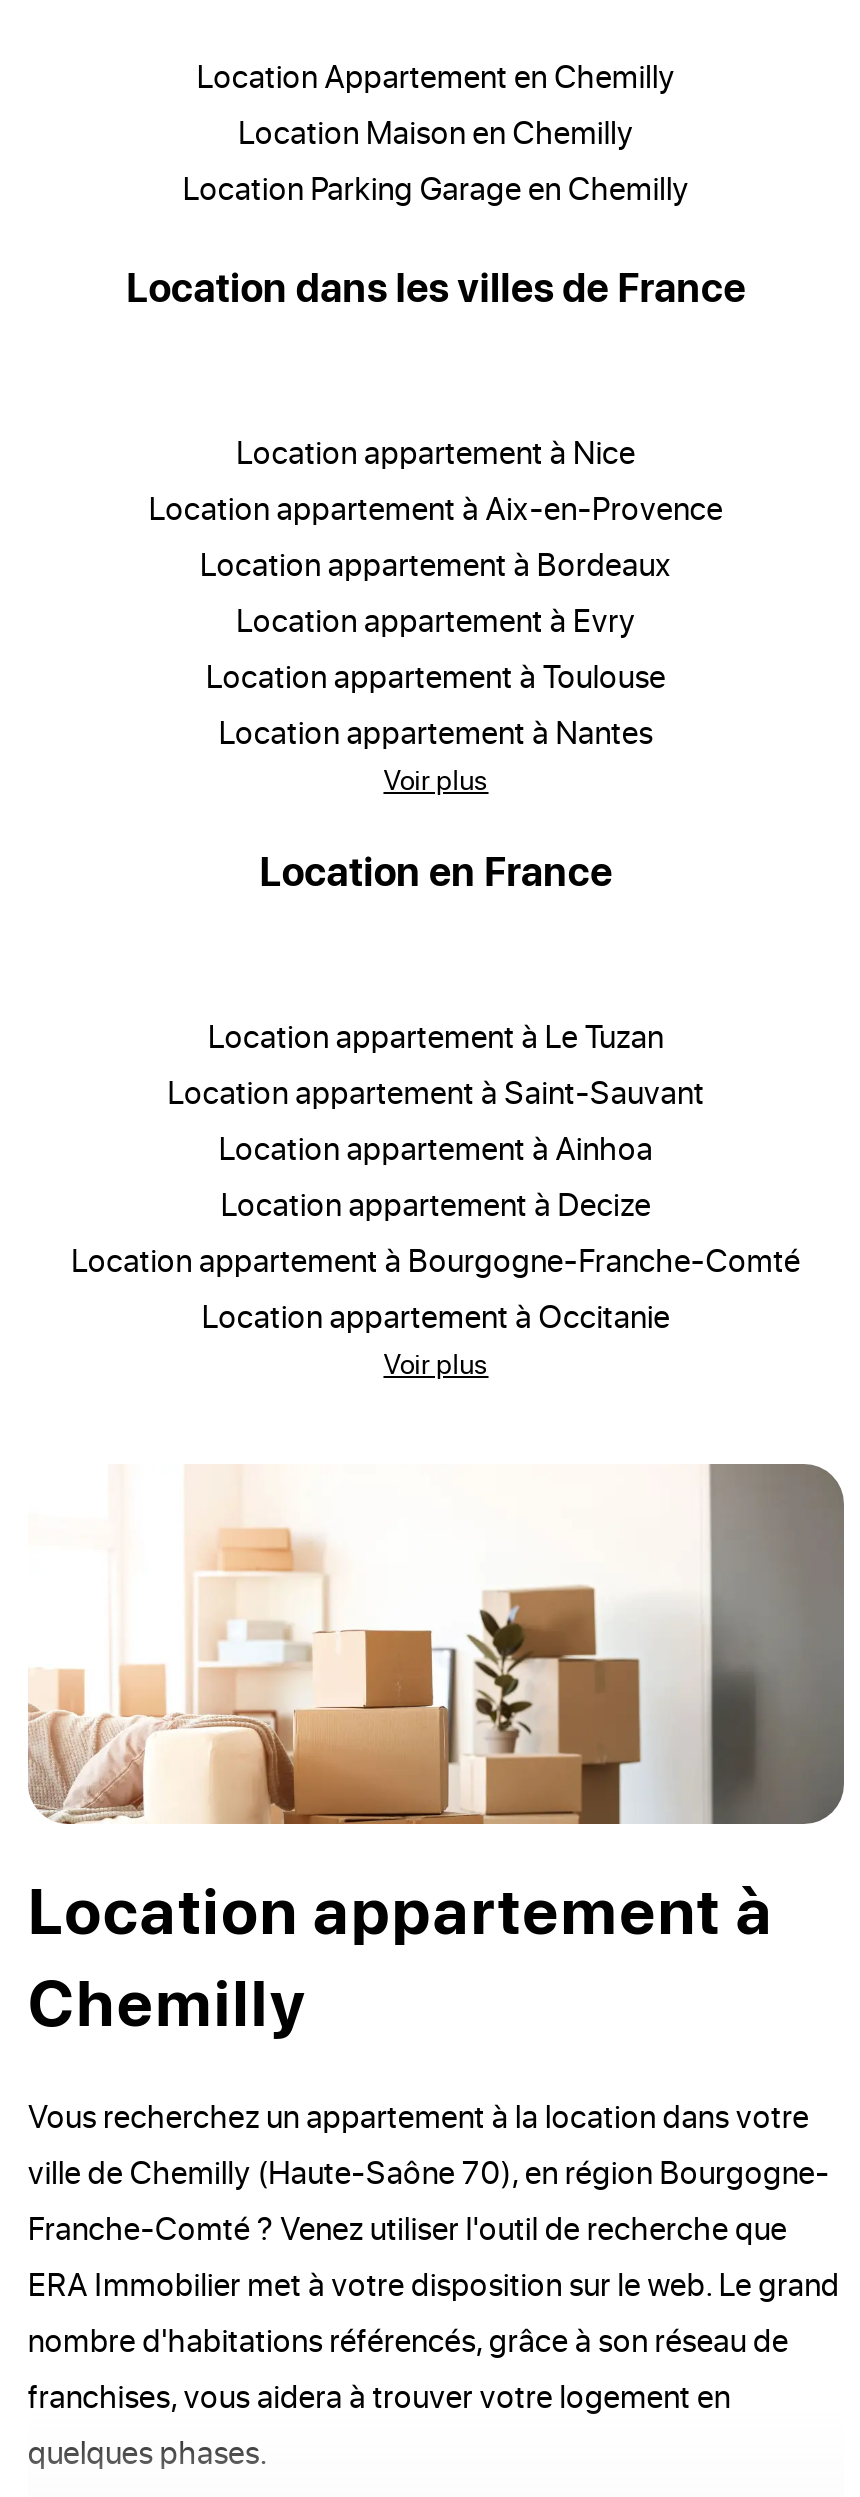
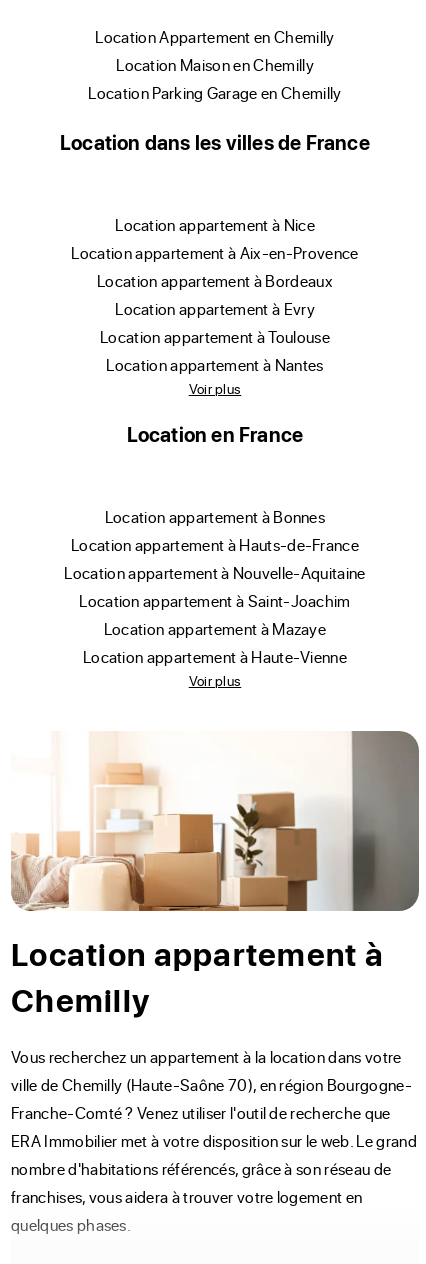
[88,1014,801,1336] location appartement à Le Tuzan | location appartement à Saint-Sauvant | location appartement à Ainhoa | location appartement à Decize | location appartement à Bourgogne-Franche-Comté | location appartement à Occitanie -> [73,506,366,667] location appartement à Bonnes | location appartement à Hauts-de-France | location appartement à Nouvelle-Aquitaine | location appartement à Saint-Joachim | location appartement à Mazaye | location appartement à Haute-Vienne

